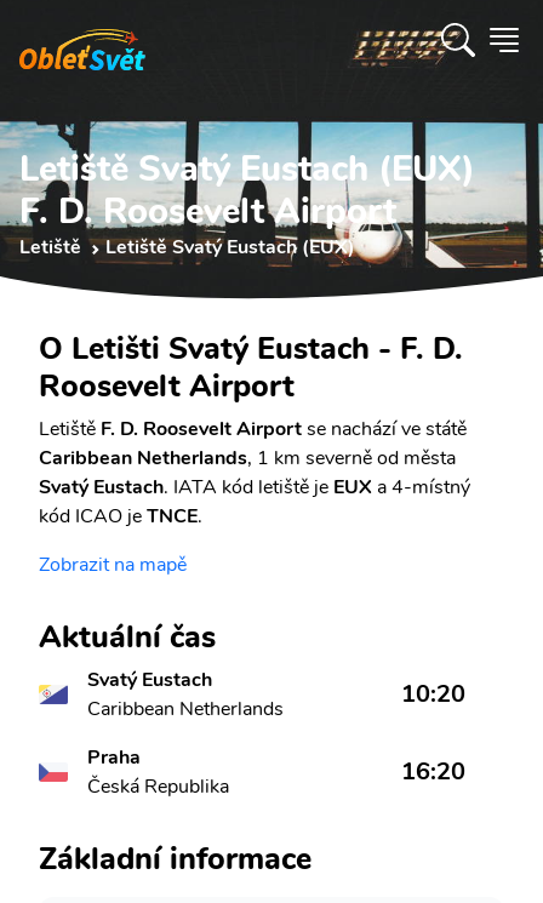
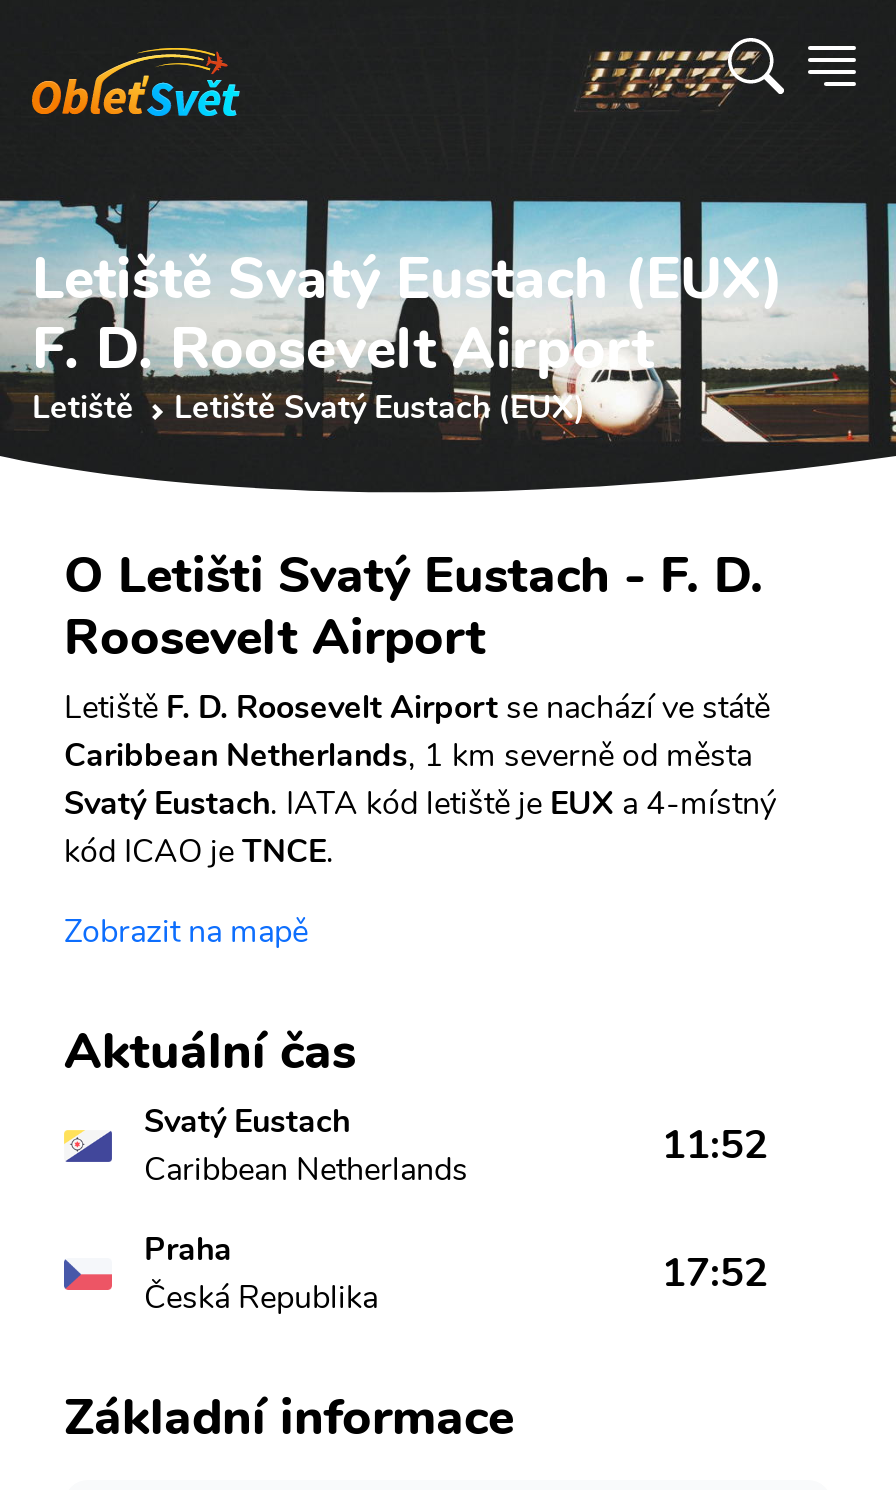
[401,678,465,710] 10:20 -> [662,1118,768,1172] 11:52
[401,755,465,788] 16:20 -> [662,1246,768,1300] 17:52

